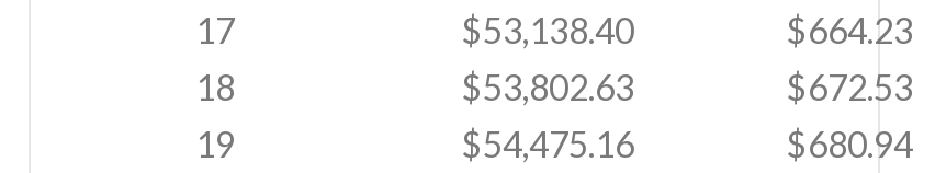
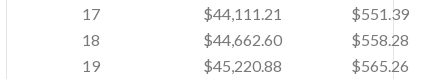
[461,9,634,50] $53,138.40 -> [203,4,282,23] $44,111.21
[786,9,913,50] $664.23 -> [351,4,409,23] $551.39
[461,66,634,107] $53,802.63 -> [203,30,282,49] $44,662.60
[786,66,913,107] $672.53 -> [351,30,409,49] $558.28
[461,123,634,164] $54,475.16 -> [203,56,282,75] $45,220.88
[786,123,913,164] $680.94 -> [351,56,409,75] $565.26

